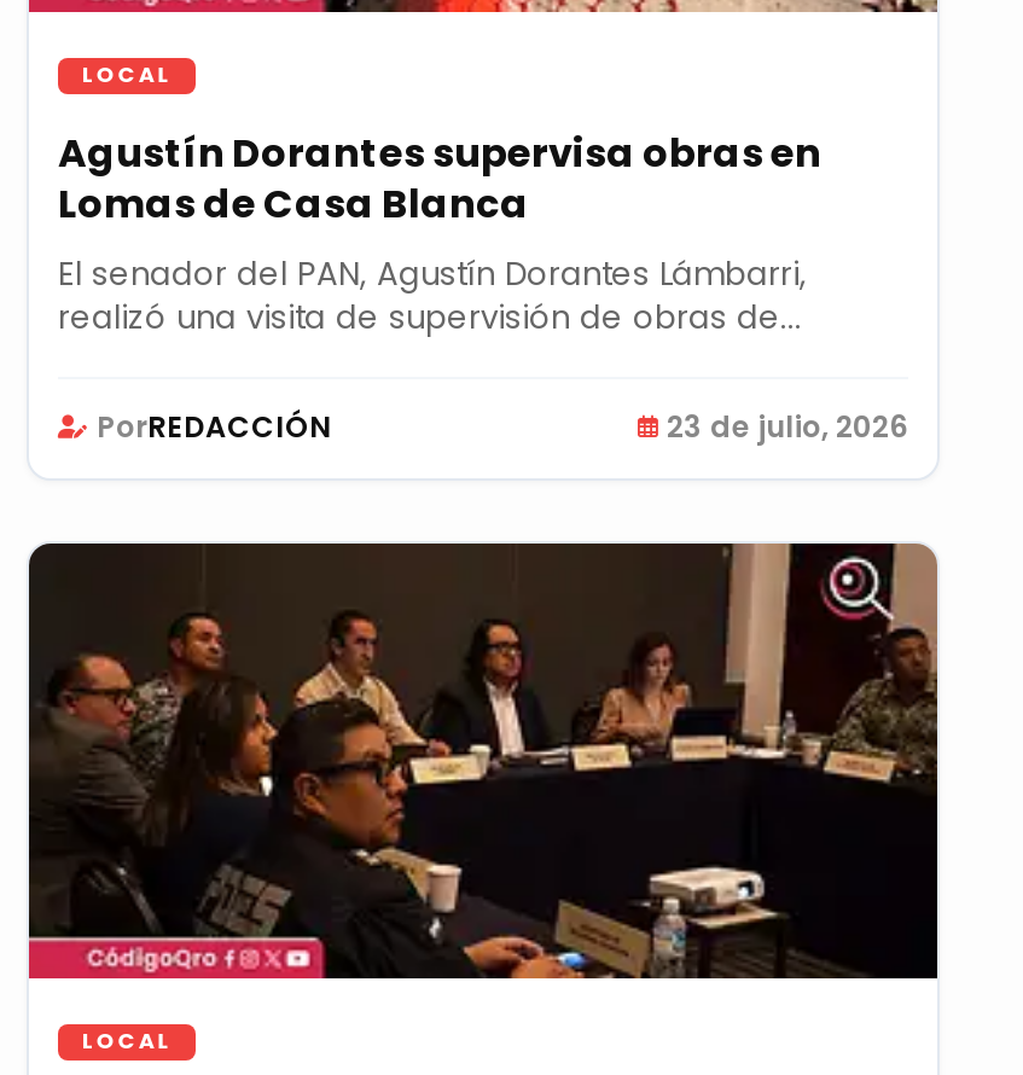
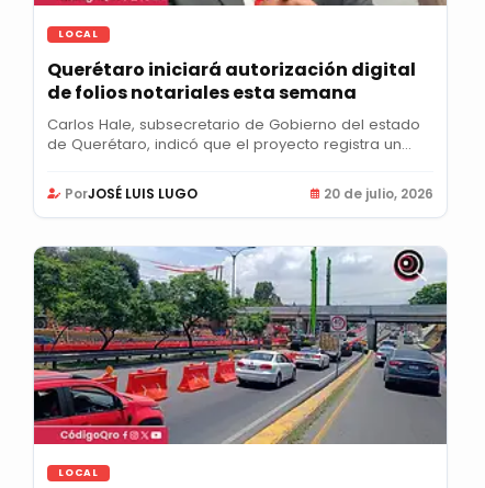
[58,125,821,340] Agustín Dorantes supervisa obras en | Lomas de Casa Blanca | El senador del PAN, Agustín Dorantes Lámbarri, | realizó una visita de supervisión de obras de... -> [47,57,420,154] Querétaro iniciará autorización digital | de folios notariales esta semana | Carlos Hale, subsecretario de Gobierno del estado | de Querétaro, indicó que el proyecto registra un...
[97,405,908,446] PorREDACCIÓN | 23 de julio, 2026 -> [65,184,433,202] PorJOSÉ LUIS LUGO | 20 de julio, 2026
[27,541,940,981] [image] -> [33,246,448,445] [image]

